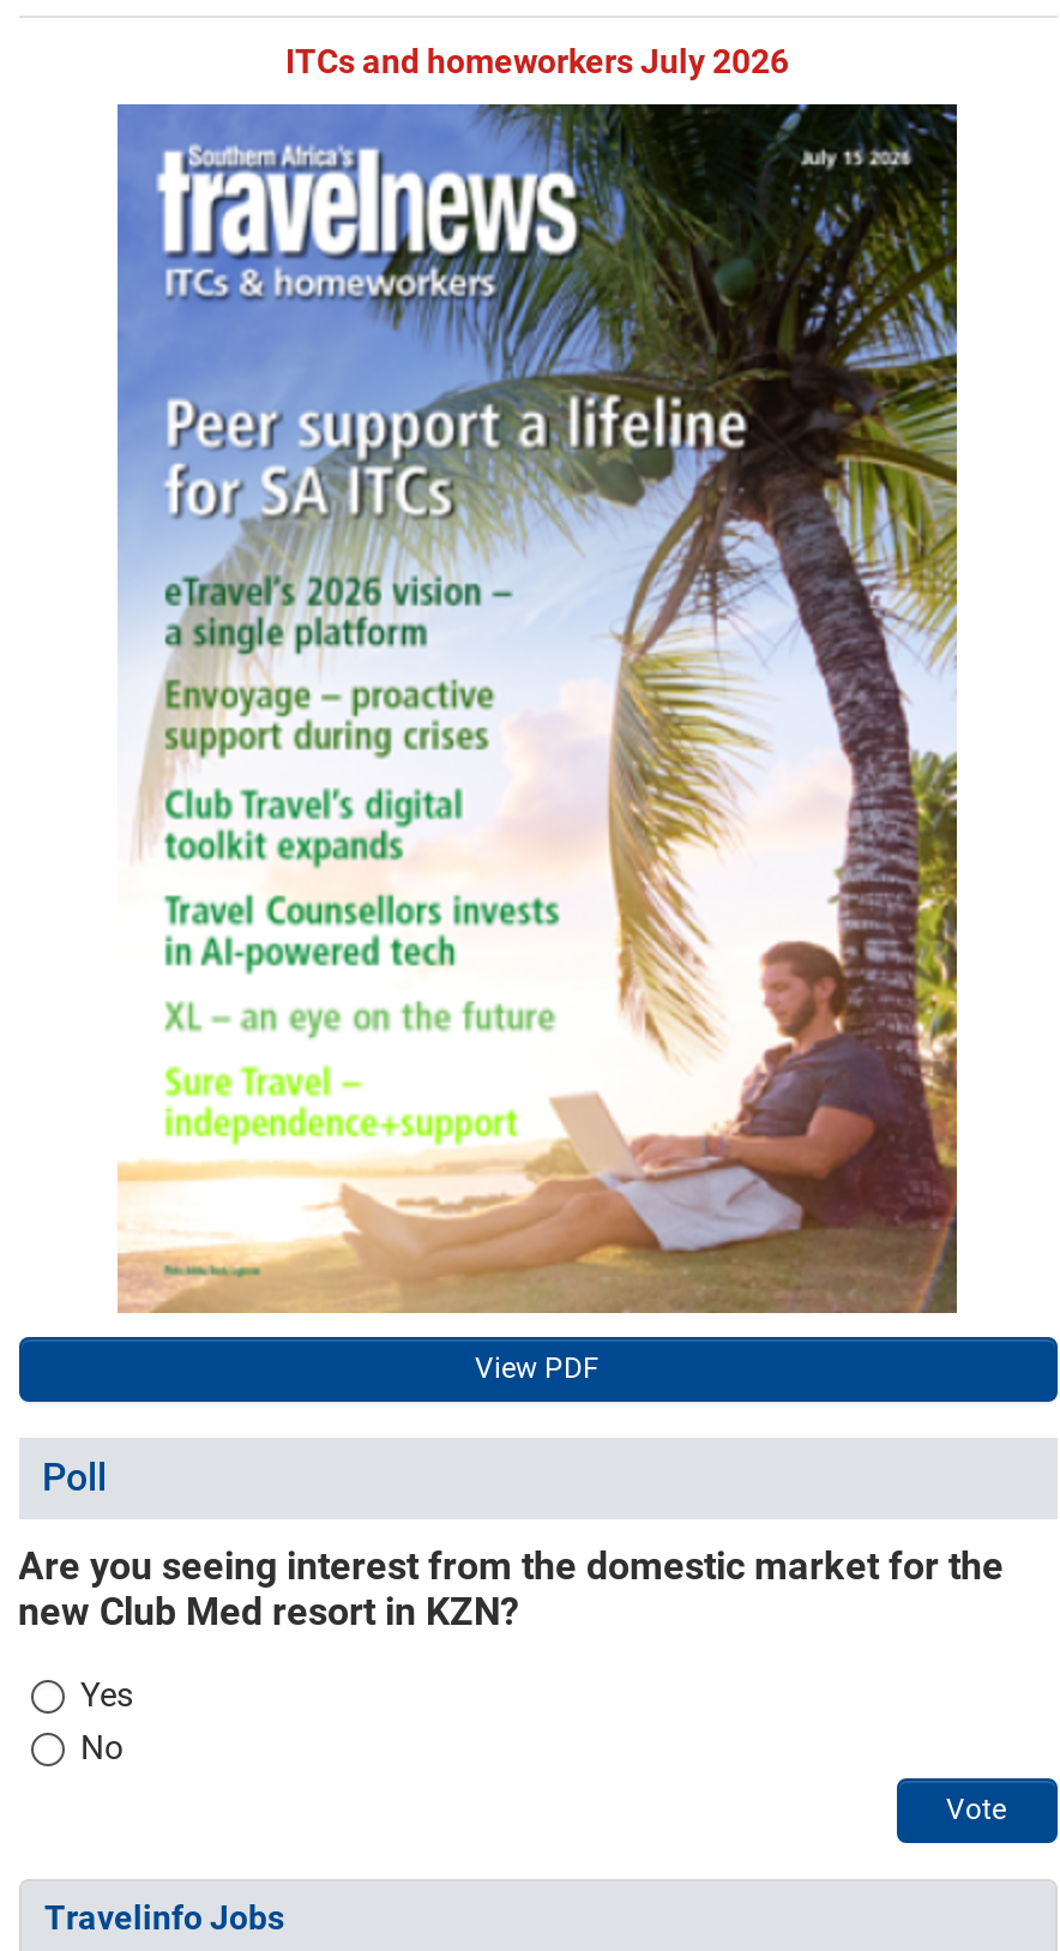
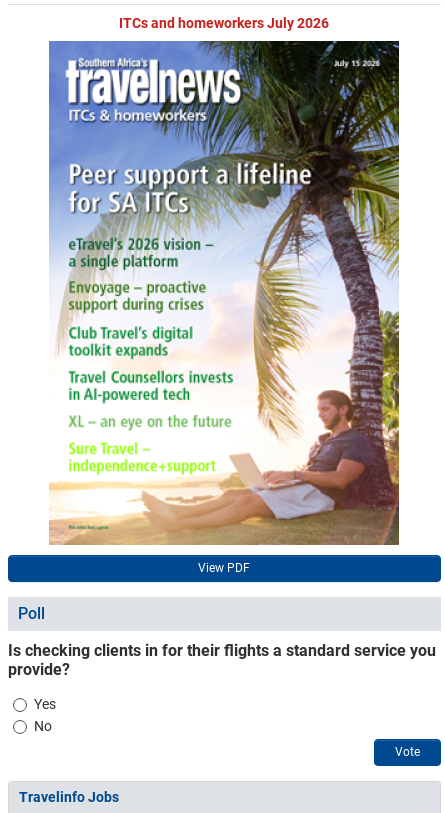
[18,1544,1004,1635] Are you seeing interest from the domestic market for the | new Club Med resort in KZN? -> [7,641,435,679] Is checking clients in for their flights a standard service you | provide?

